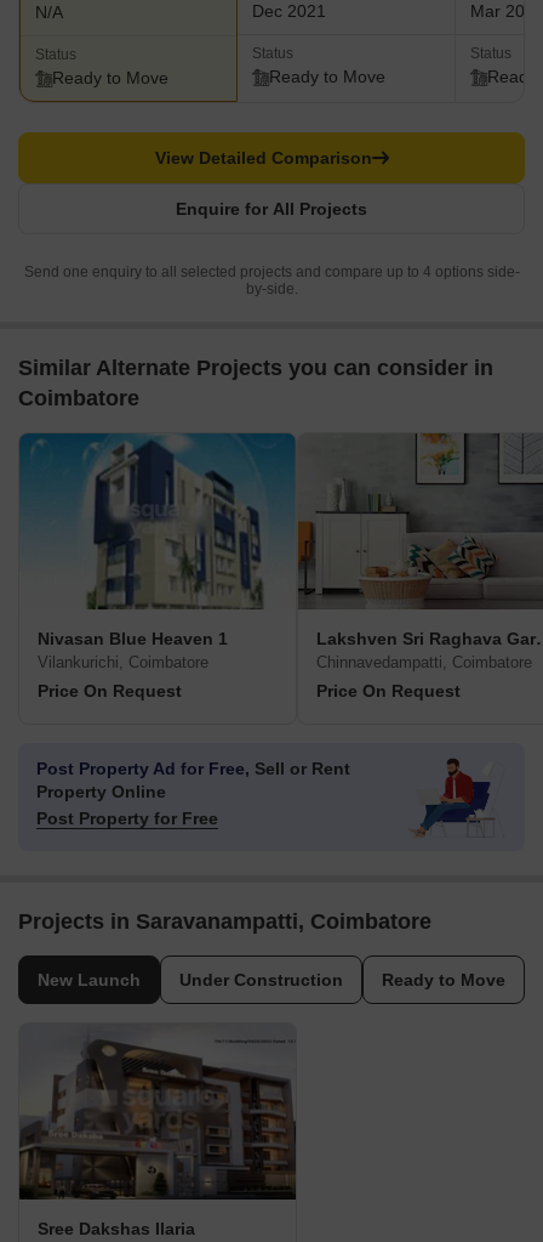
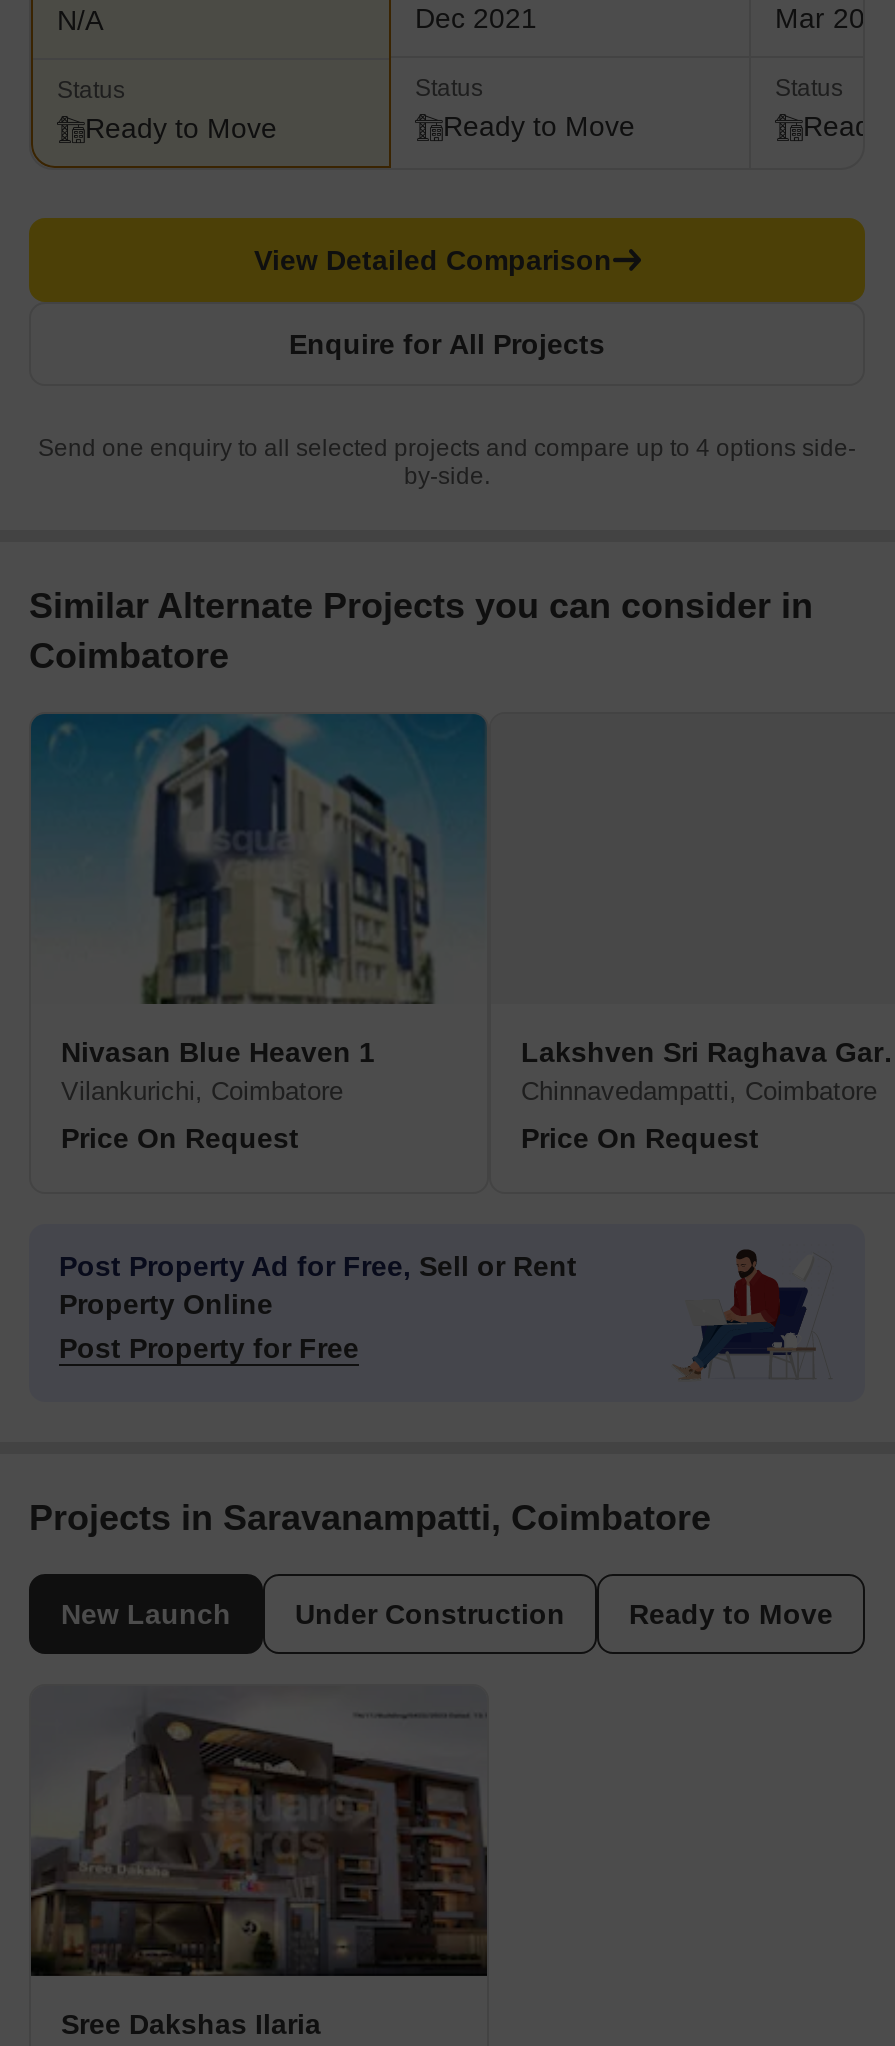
[297,432,539,611] [image] -> none

